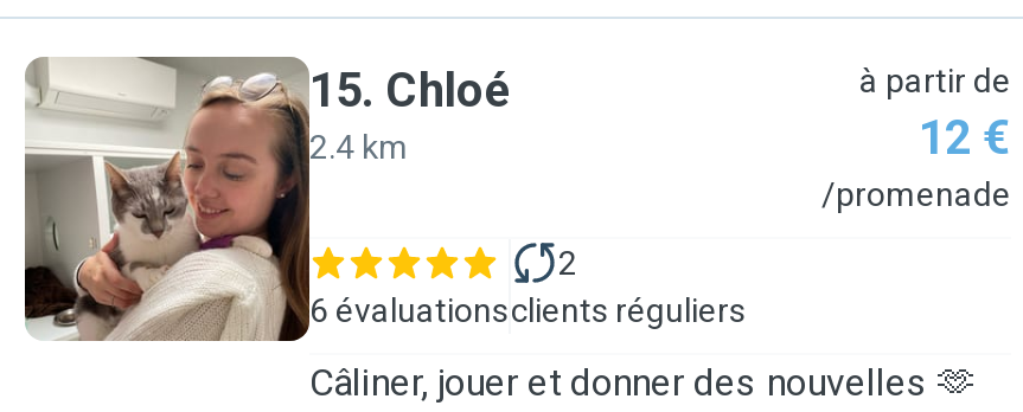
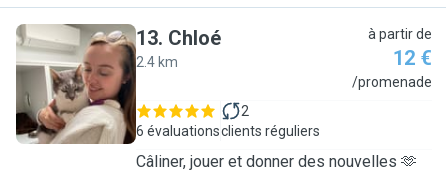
[309,62,511,118] 15. Chloé -> [136,26,221,50] 13. Chloé

